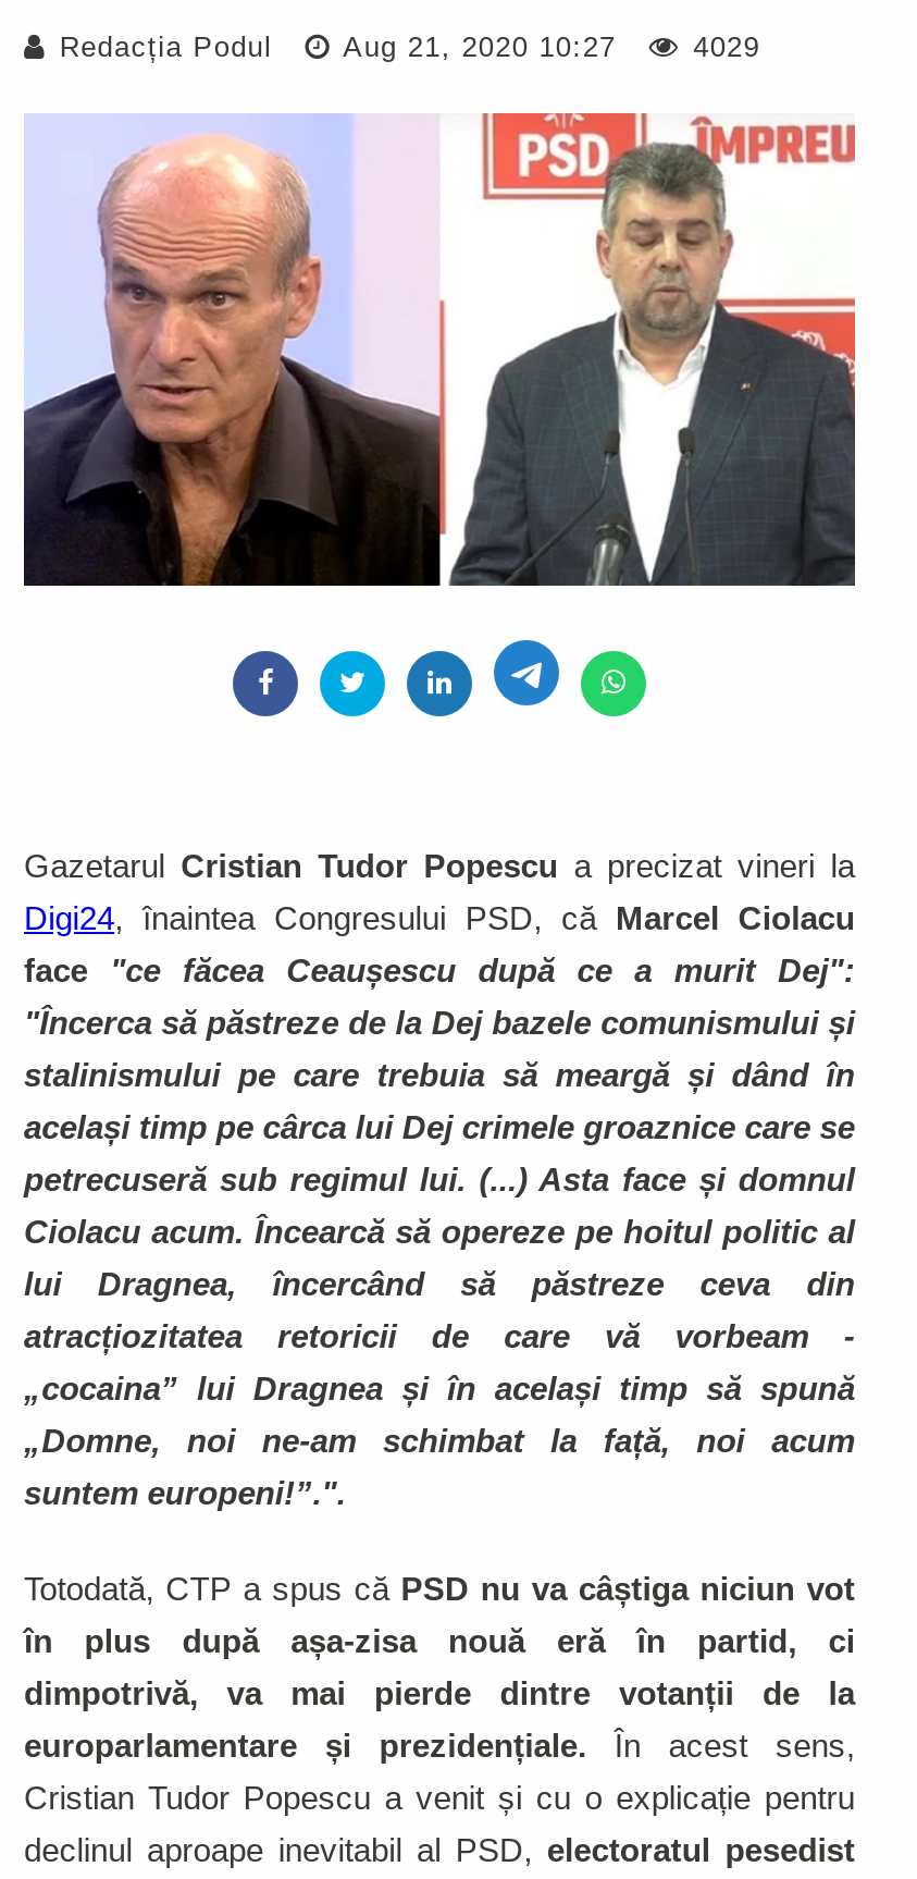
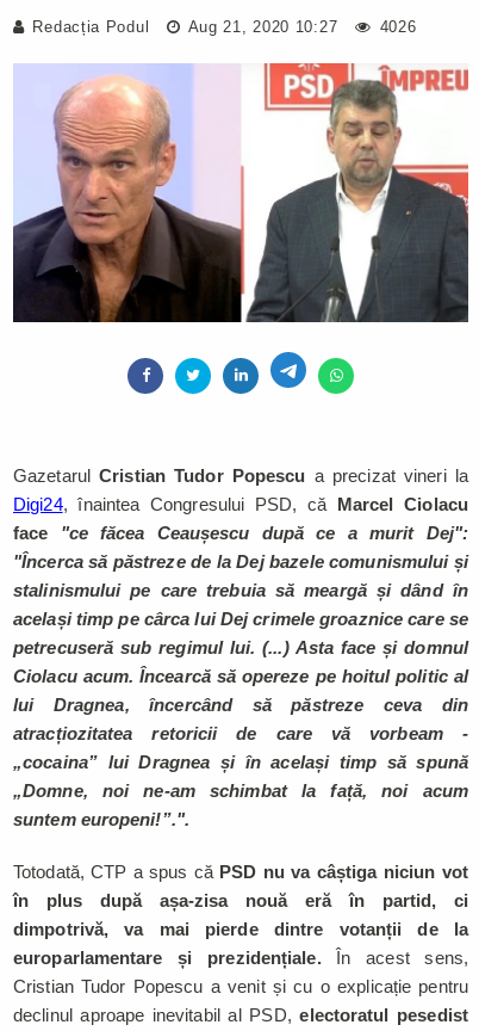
[683,30,760,63] 4029 -> [374,18,416,36] 4026

